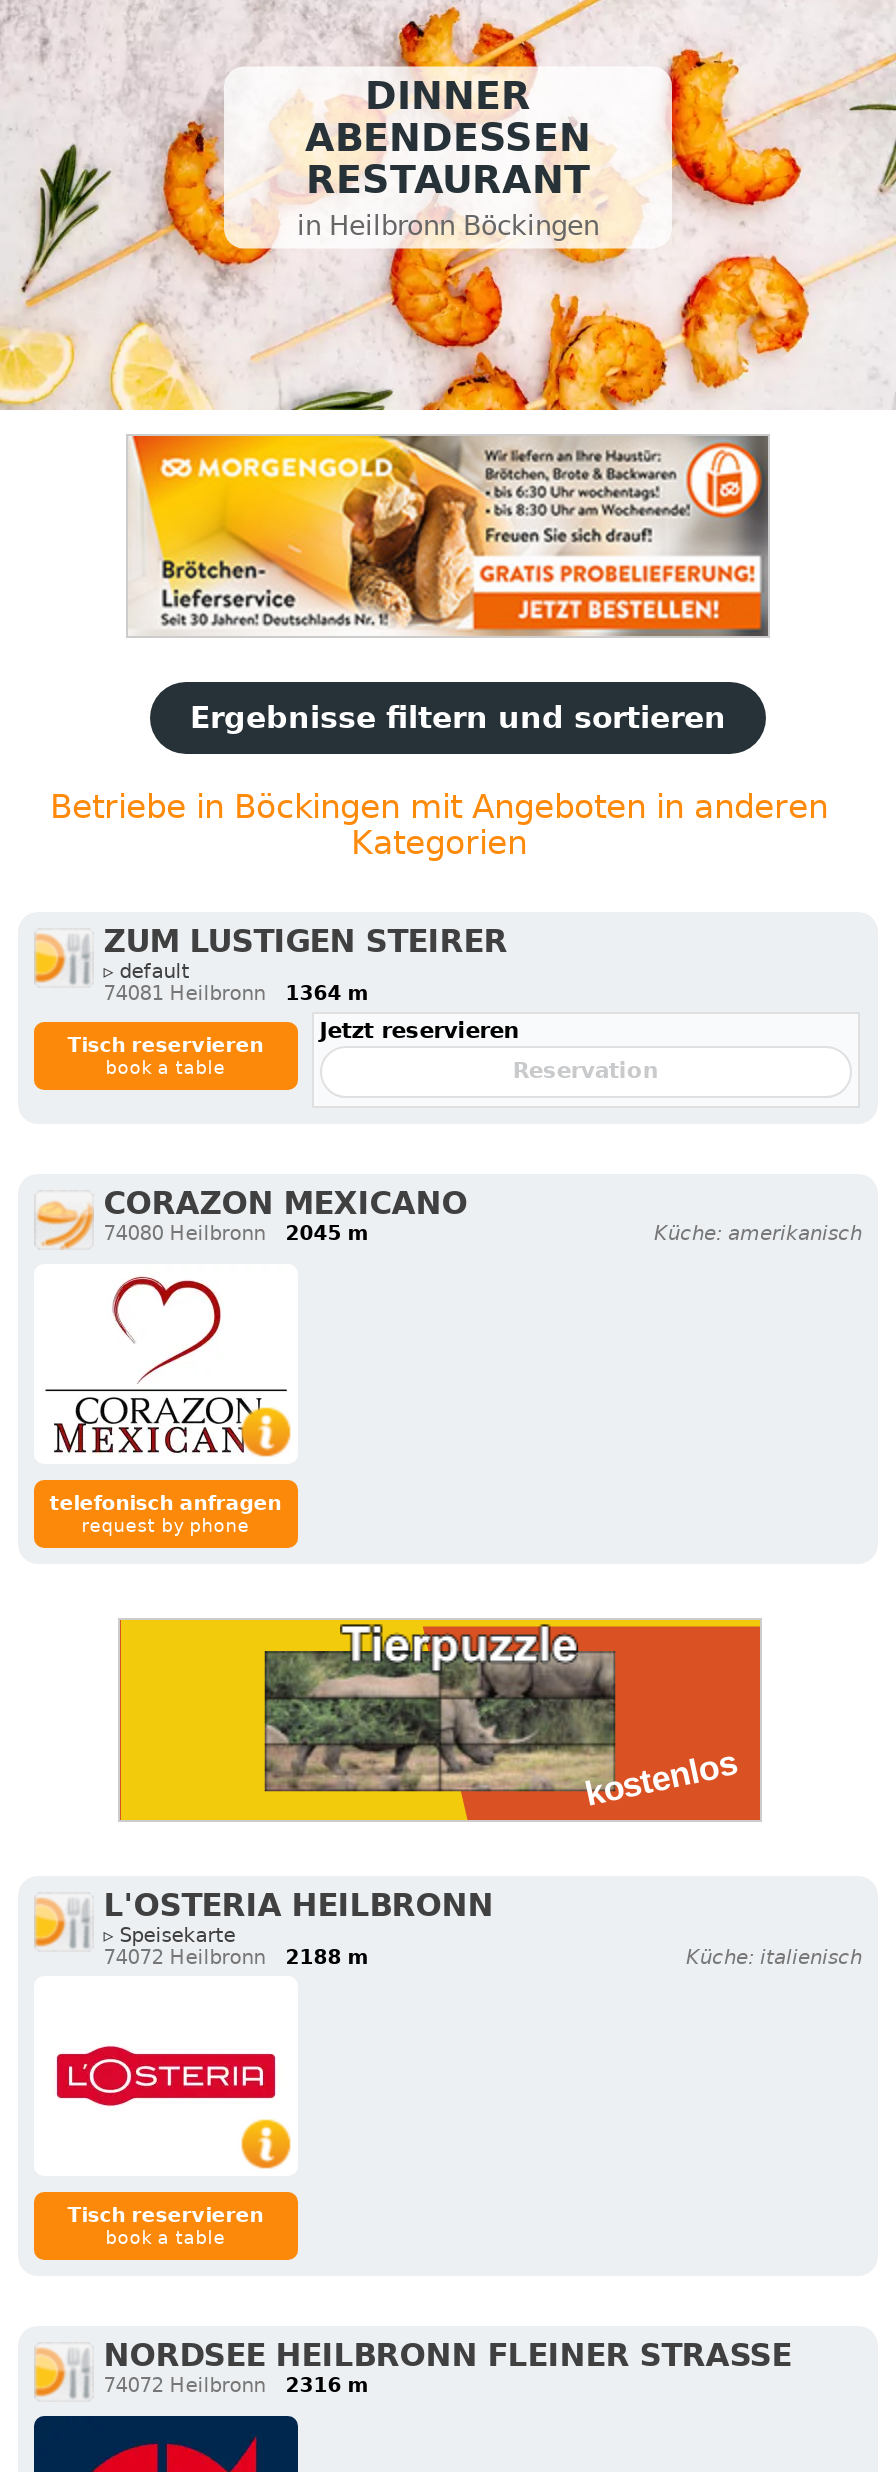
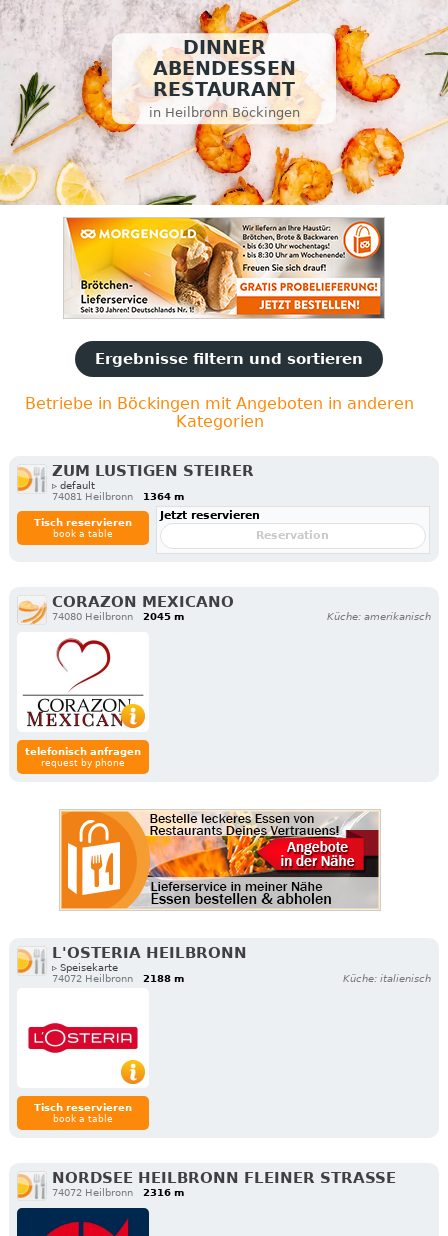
[120,1618,762,1822] [image] -> [61,810,380,910] [image]

